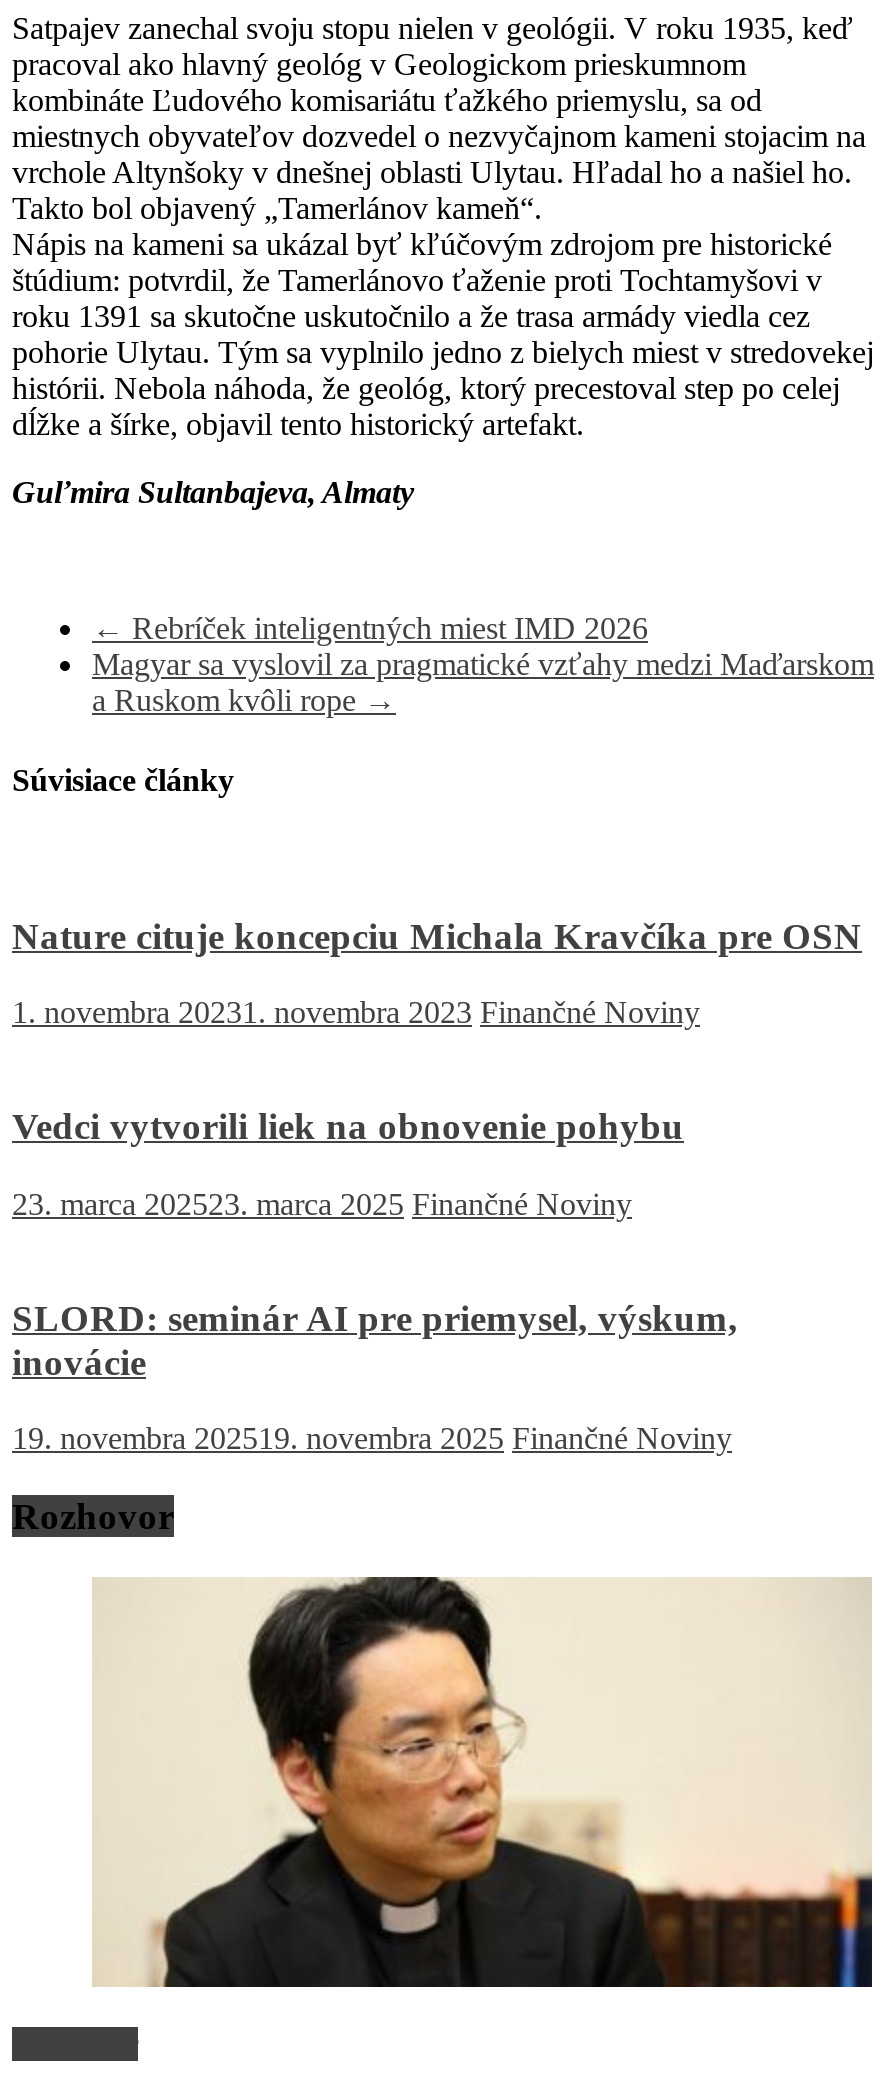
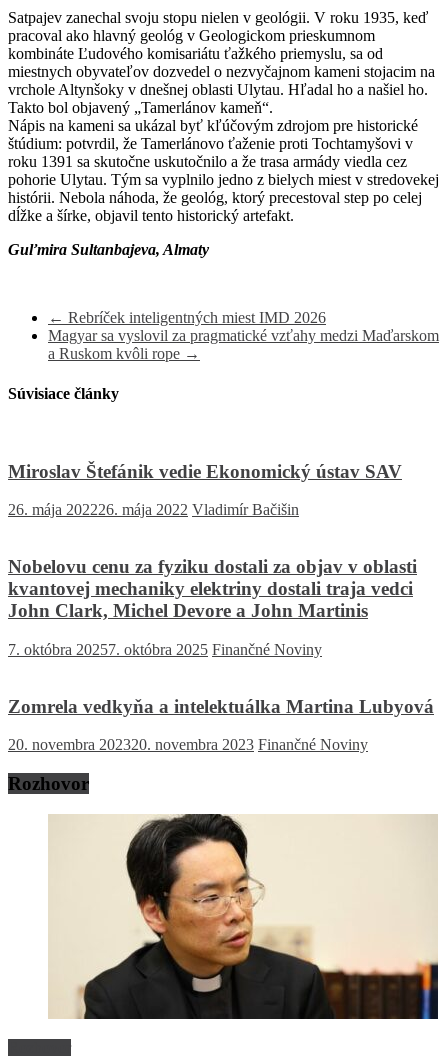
[12,914,862,956] Nature cituje koncepciu Michala Kravčíka pre OSN -> [8,461,402,482] Miroslav Štefánik vedie Ekonomický ústav SAV
[12,996,700,1030] 1. novembra 20231. novembra 2023 Finančné Noviny -> [8,501,299,518] 26. mája 202226. mája 2022 Vladimír Bačišin
[12,1105,684,1147] Vedci vytvorili liek na obnovenie pohybu -> [8,556,417,621] Nobelovu cenu za fyziku dostali za objav v oblasti | kvantovej mechaniky elektriny dostali traja vedci | John Clark, Michel Devore a John Martinis
[12,1187,632,1221] 23. marca 202523. marca 2025 Finančné Noviny -> [8,641,322,658] 7. októbra 20257. októbra 2025 Finančné Noviny
[12,1296,738,1382] SLORD: seminár AI pre priemysel, výskum, | inovácie -> [8,696,434,717] Zomrela vedkyňa a intelektuálka Martina Lubyová
[12,1422,732,1456] 19. novembra 202519. novembra 2025 Finančné Noviny -> [8,736,368,753] 20. novembra 202320. novembra 2023 Finančné Noviny

